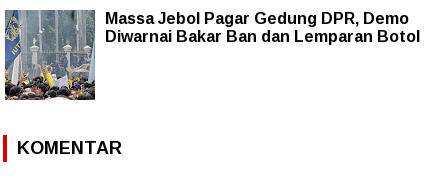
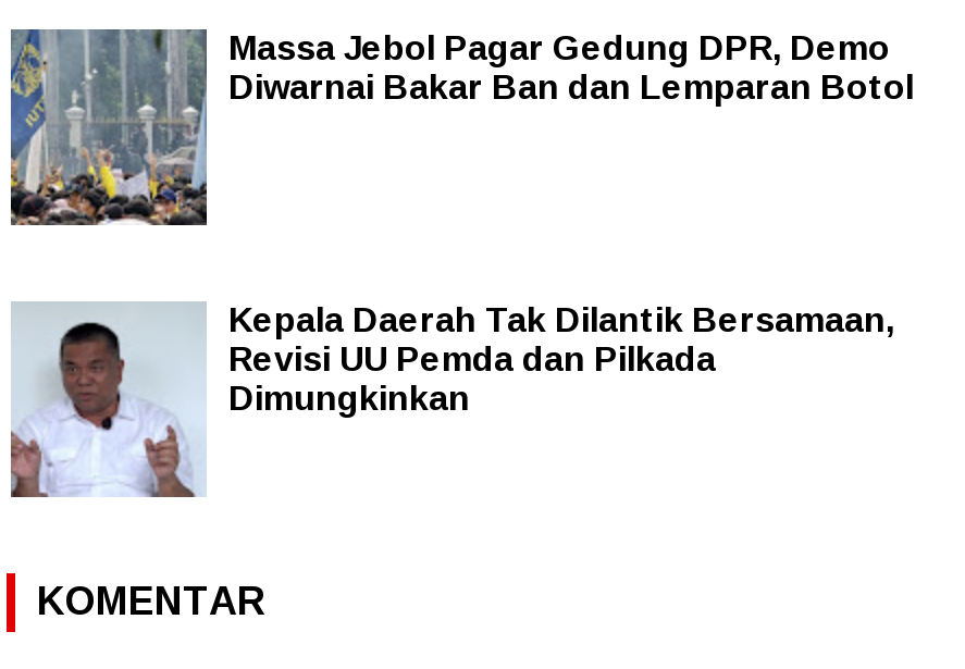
none -> [9,300,894,499] [image] | Kepala Daerah Tak Dilantik Bersamaan, | Revisi UU Pemda dan Pilkada | Dimungkinkan

